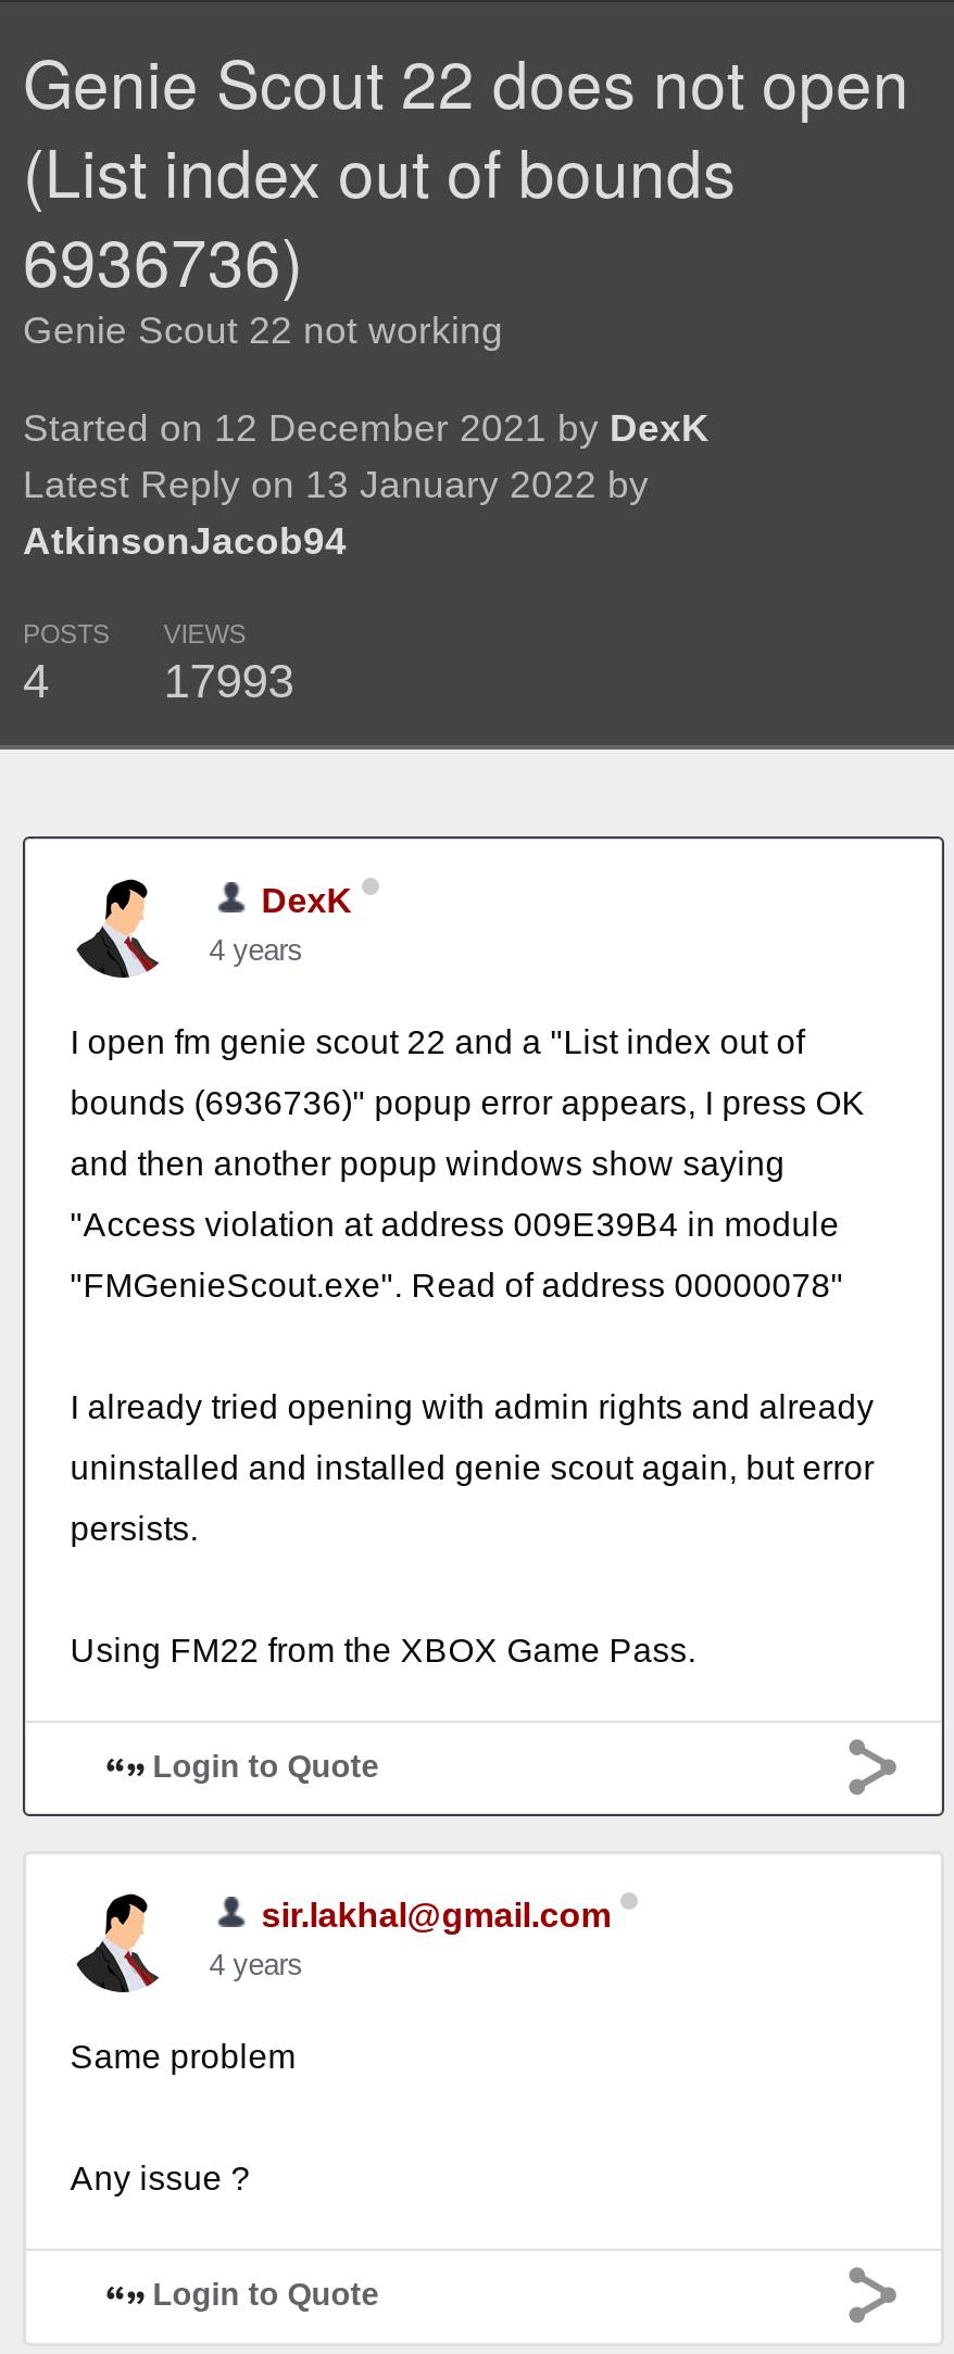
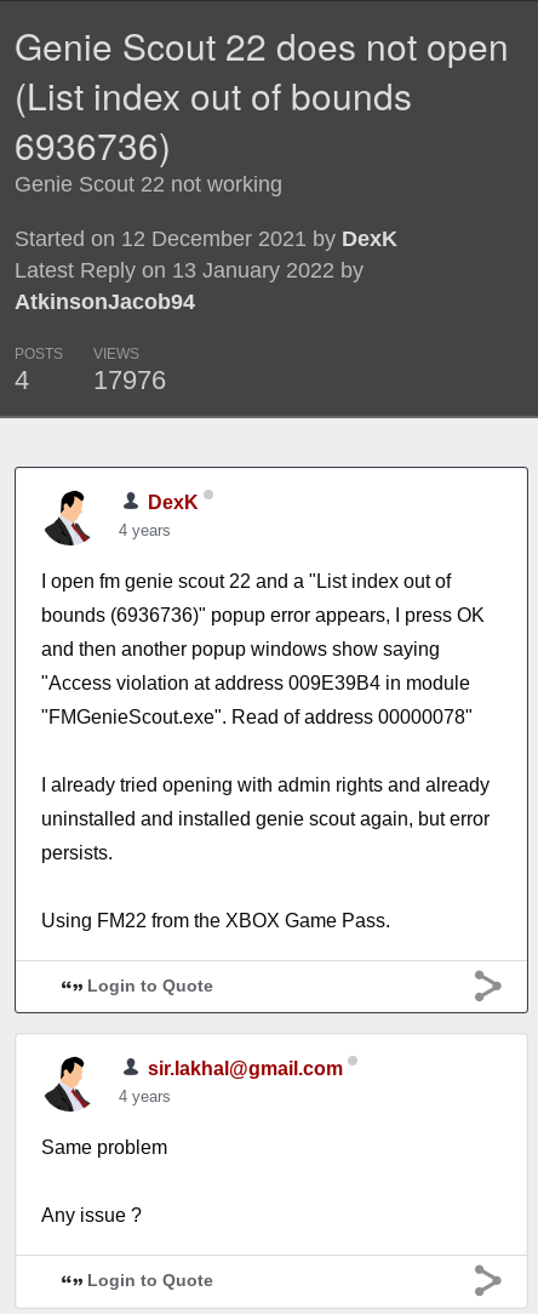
[164,654,294,708] 17993 -> [93,365,166,395] 17976

